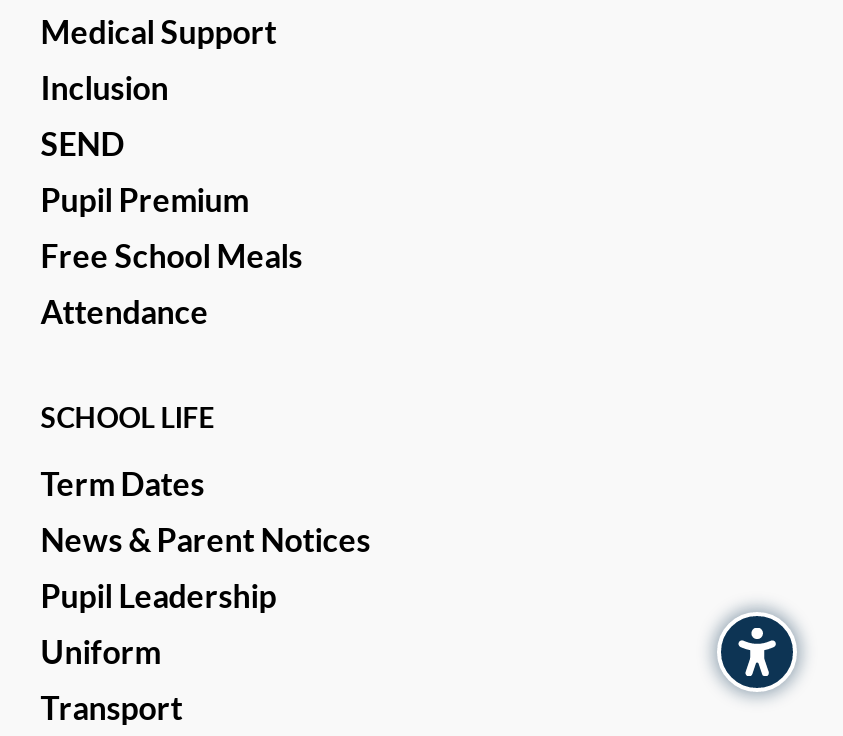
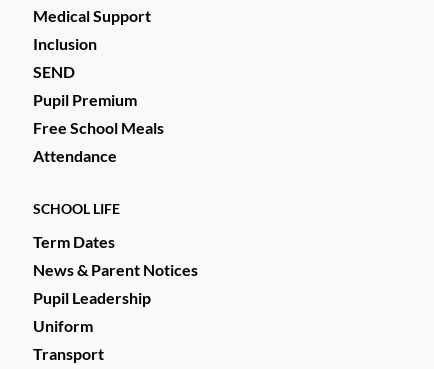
[707,602,807,702] [image] -> none

